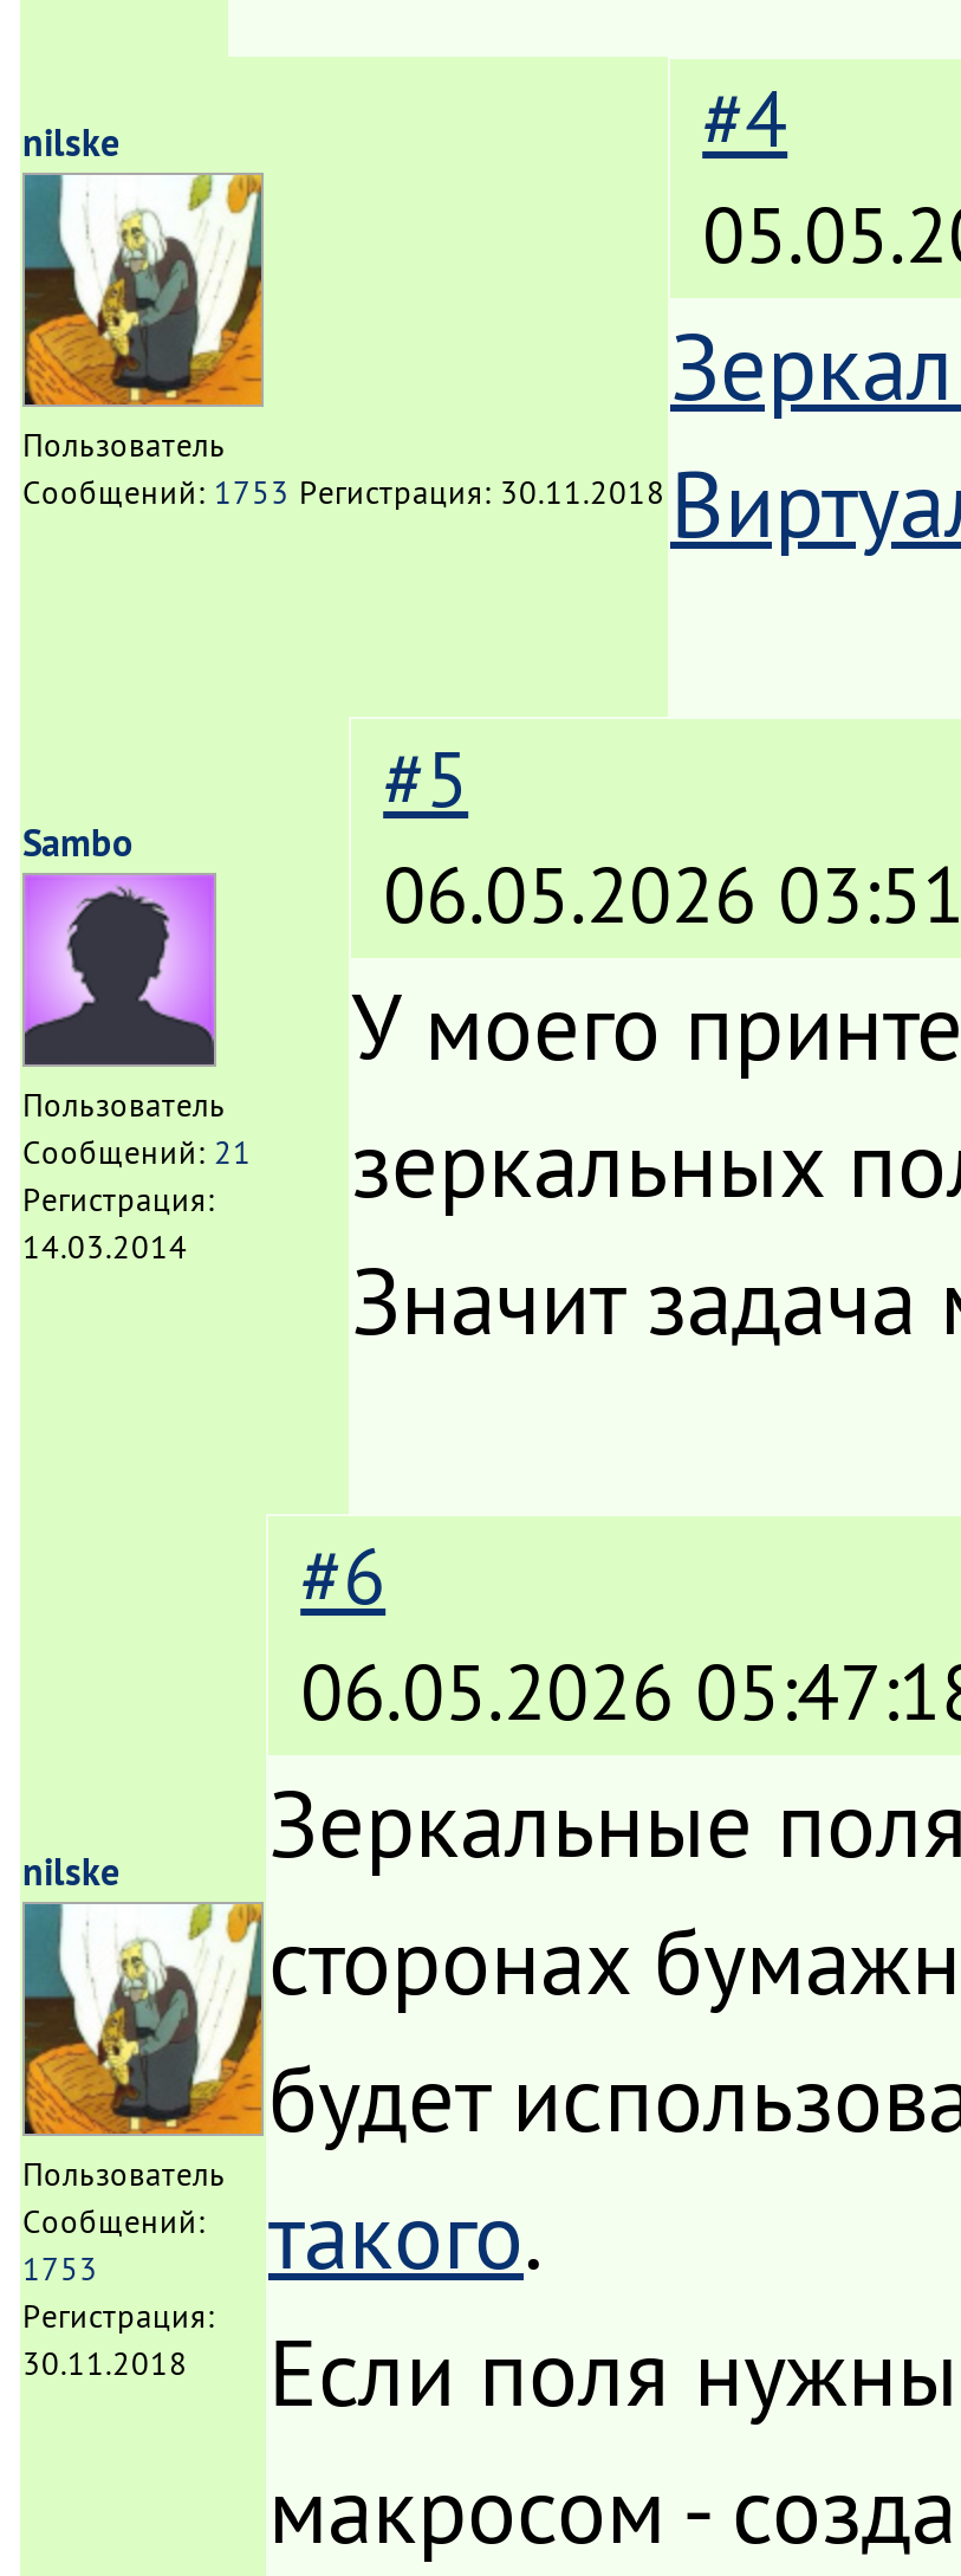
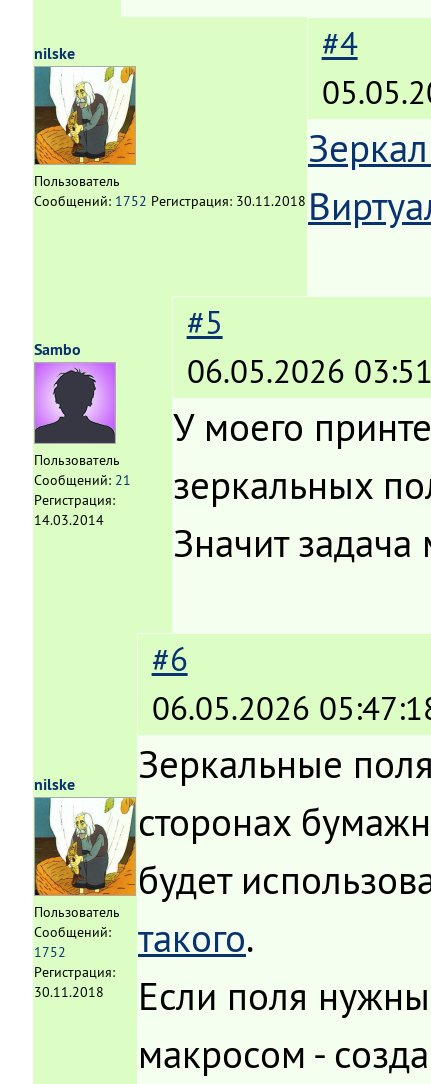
[22,471,665,513] Сообщений: 1753 Регистрация: 30.11.2018 -> [34,192,306,210] Сообщений: 1752 Регистрация: 30.11.2018
[22,2247,98,2290] 1753 -> [34,943,66,961] 1752

